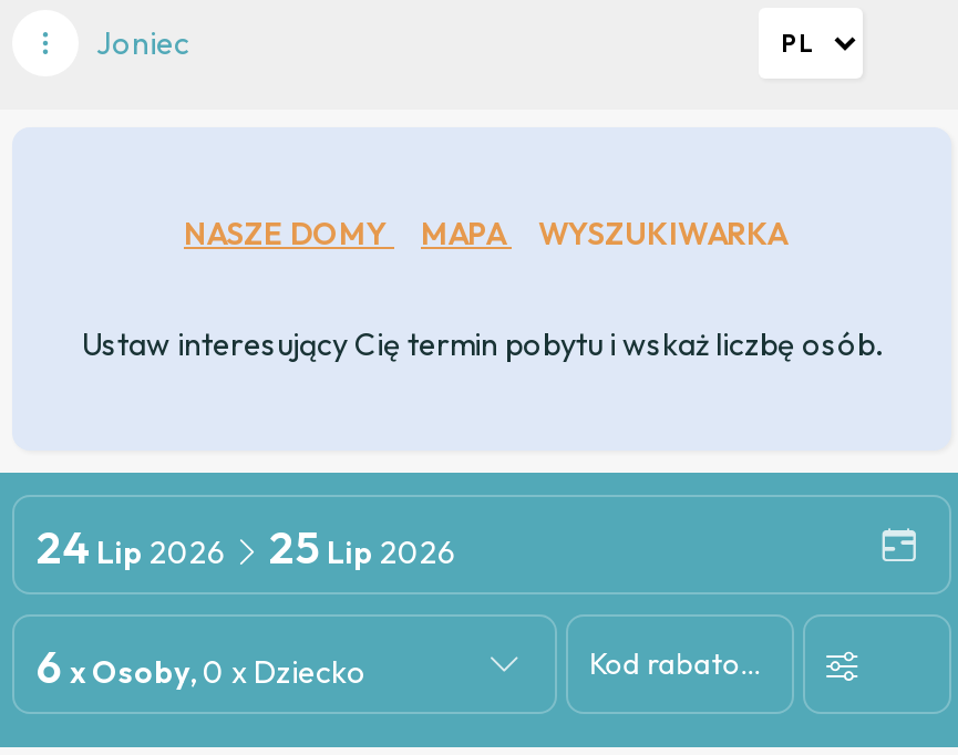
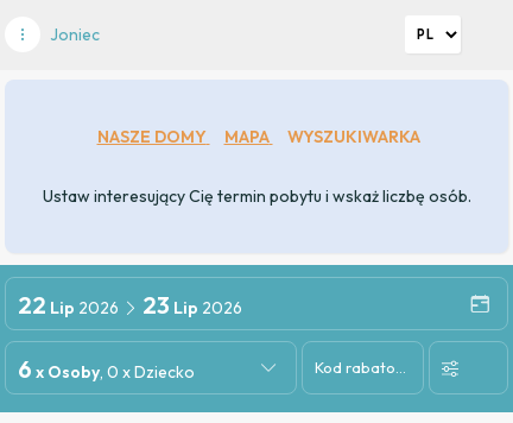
[37,519,231,575] 24 Lip 2026 -> [18,290,122,320] 22 Lip 2026
[269,519,455,575] 25 Lip 2026 -> [142,290,242,320] 23 Lip 2026

